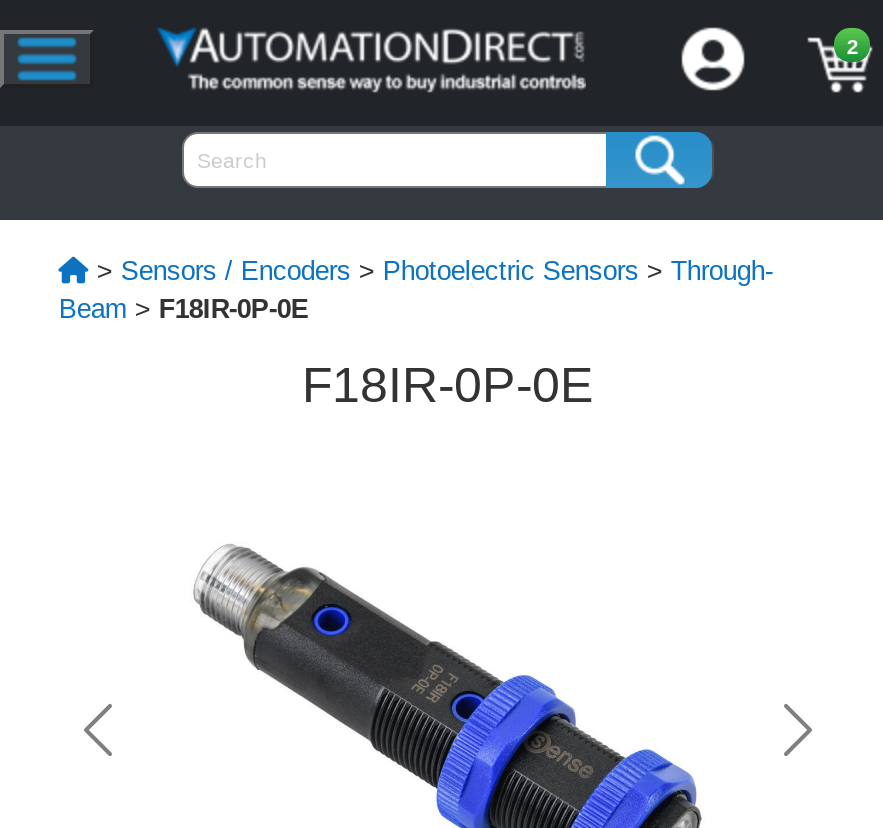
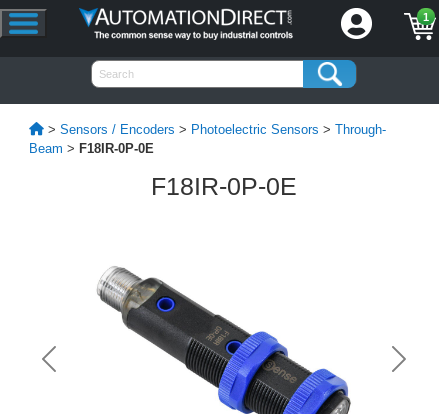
[847,33,859,57] 2 -> [423,10,429,22] 1

